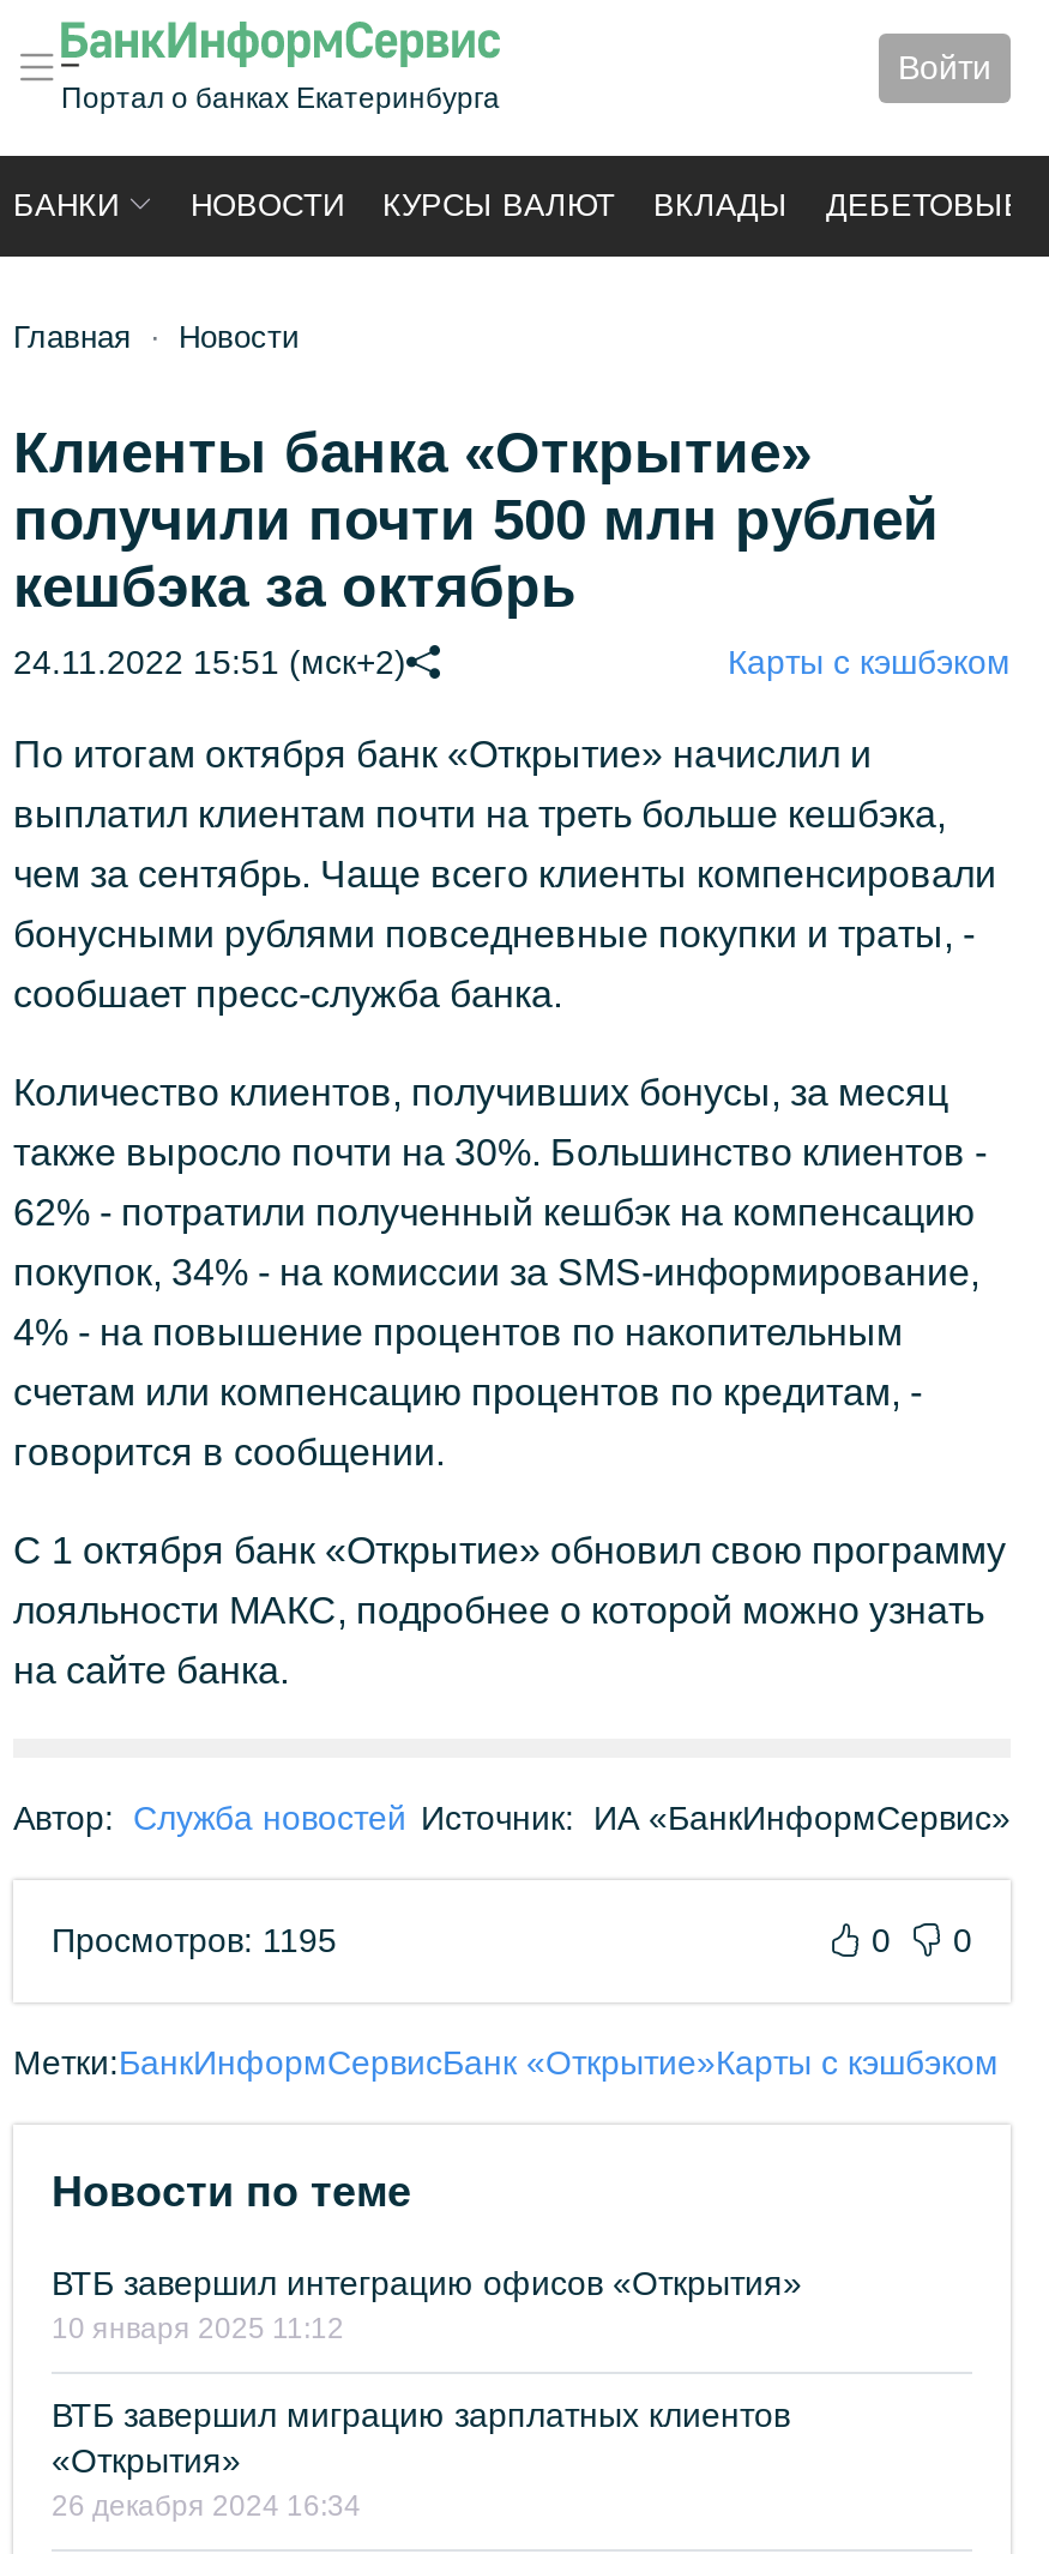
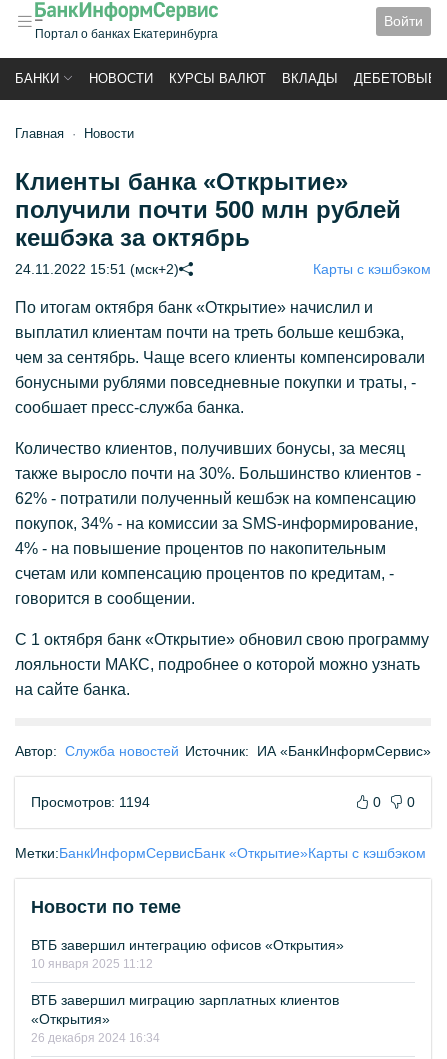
[52,1921,337,1959] Просмотров: 1195 -> [31,794,150,810] Просмотров: 1194

